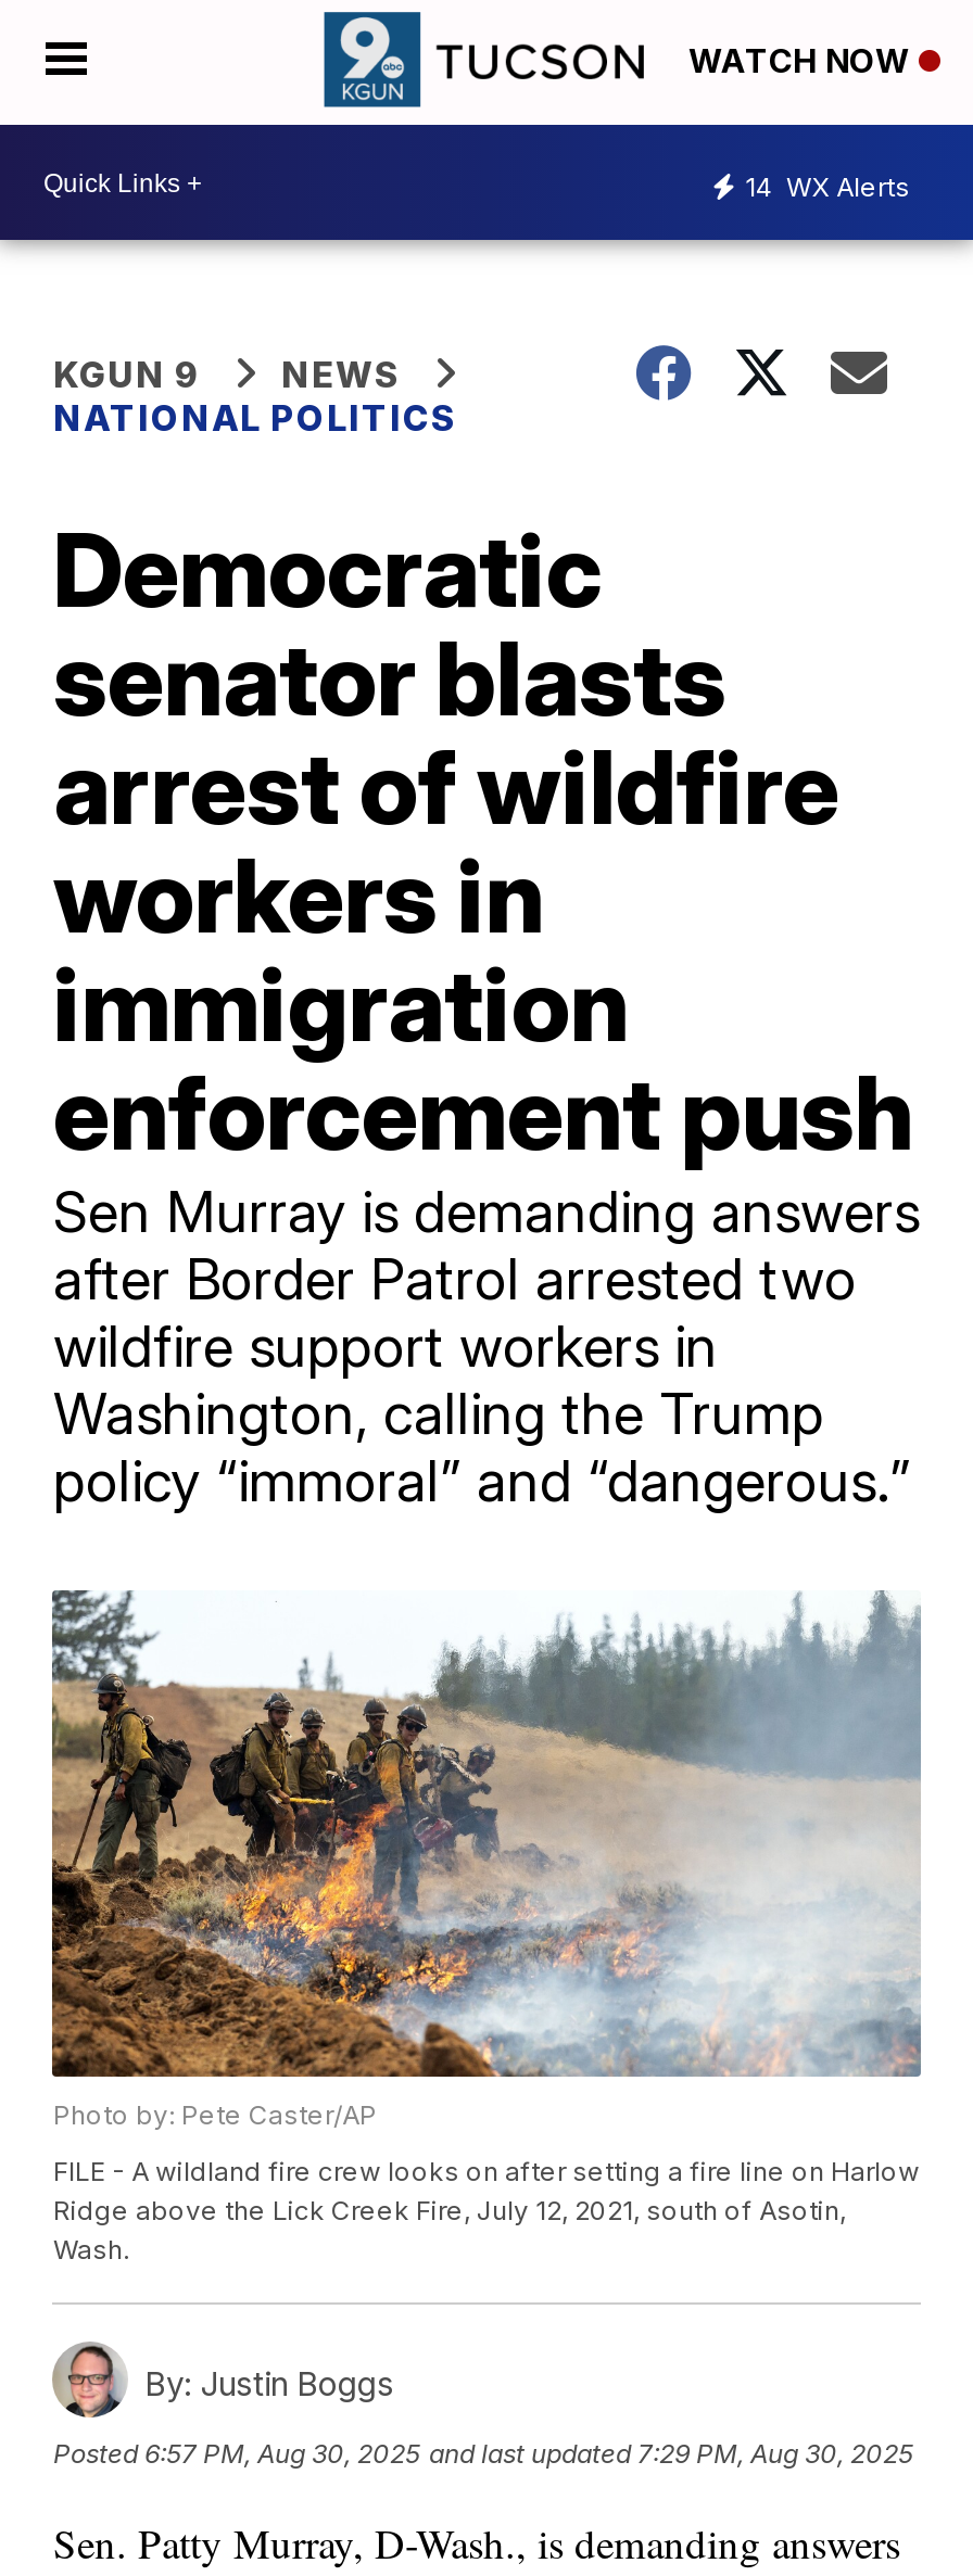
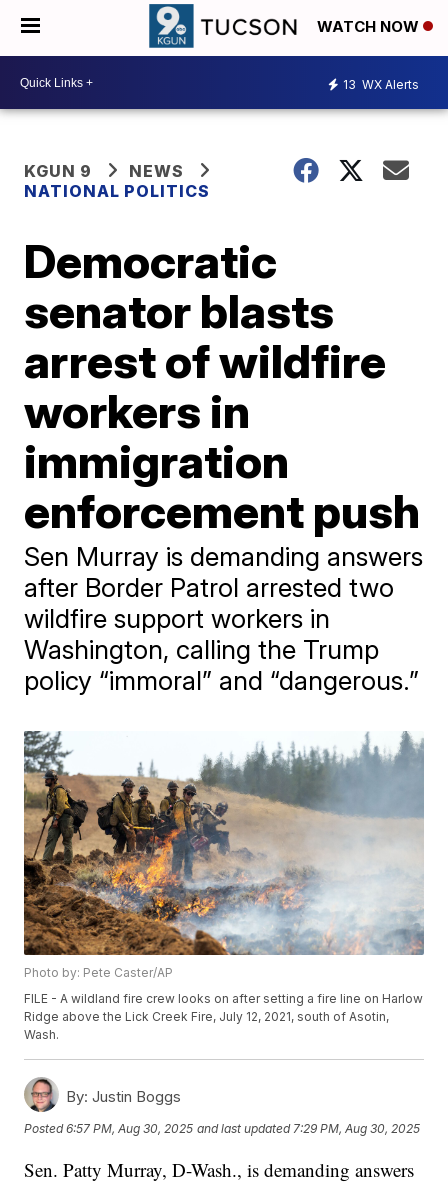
[745,169,910,202] 14 WX Alerts -> [343,76,419,91] 13 WX Alerts

